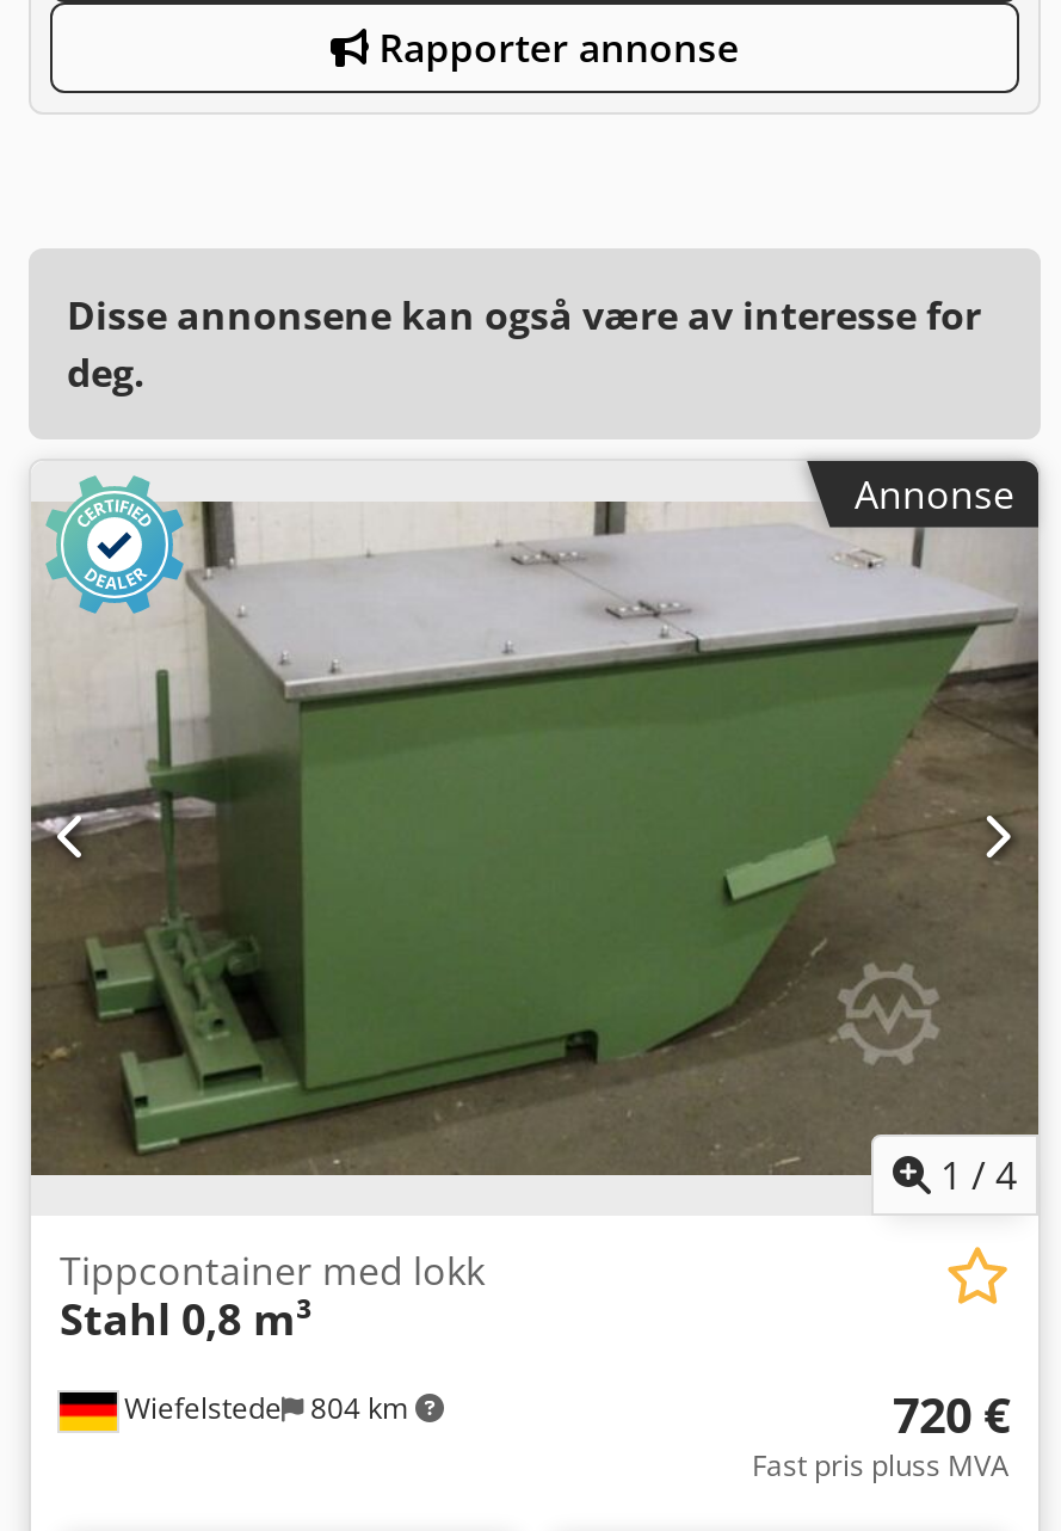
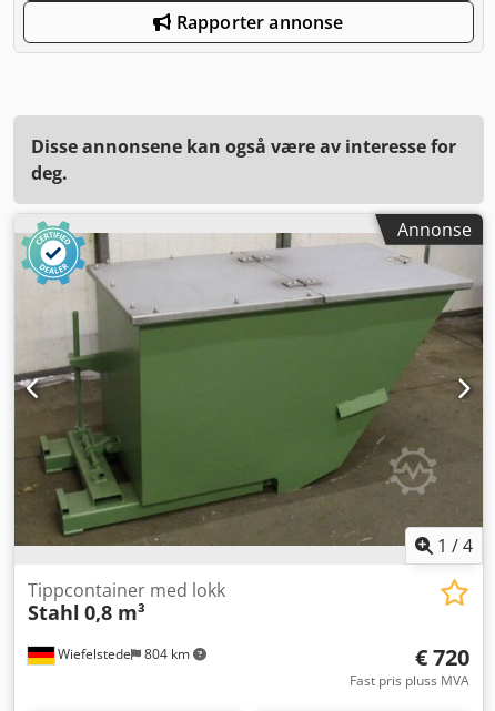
[893,1383,1010,1448] 720 € -> [415,642,469,672] € 720

